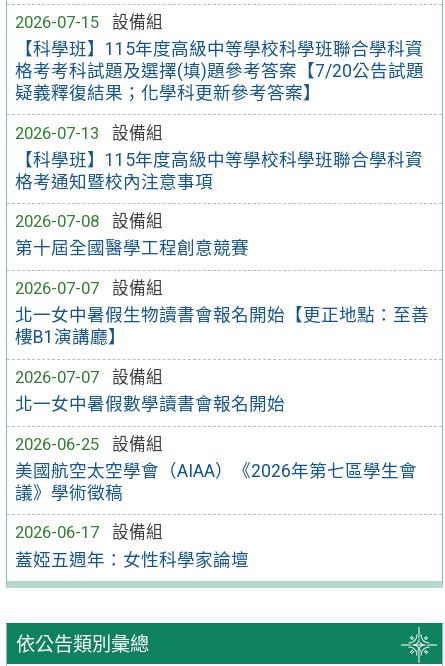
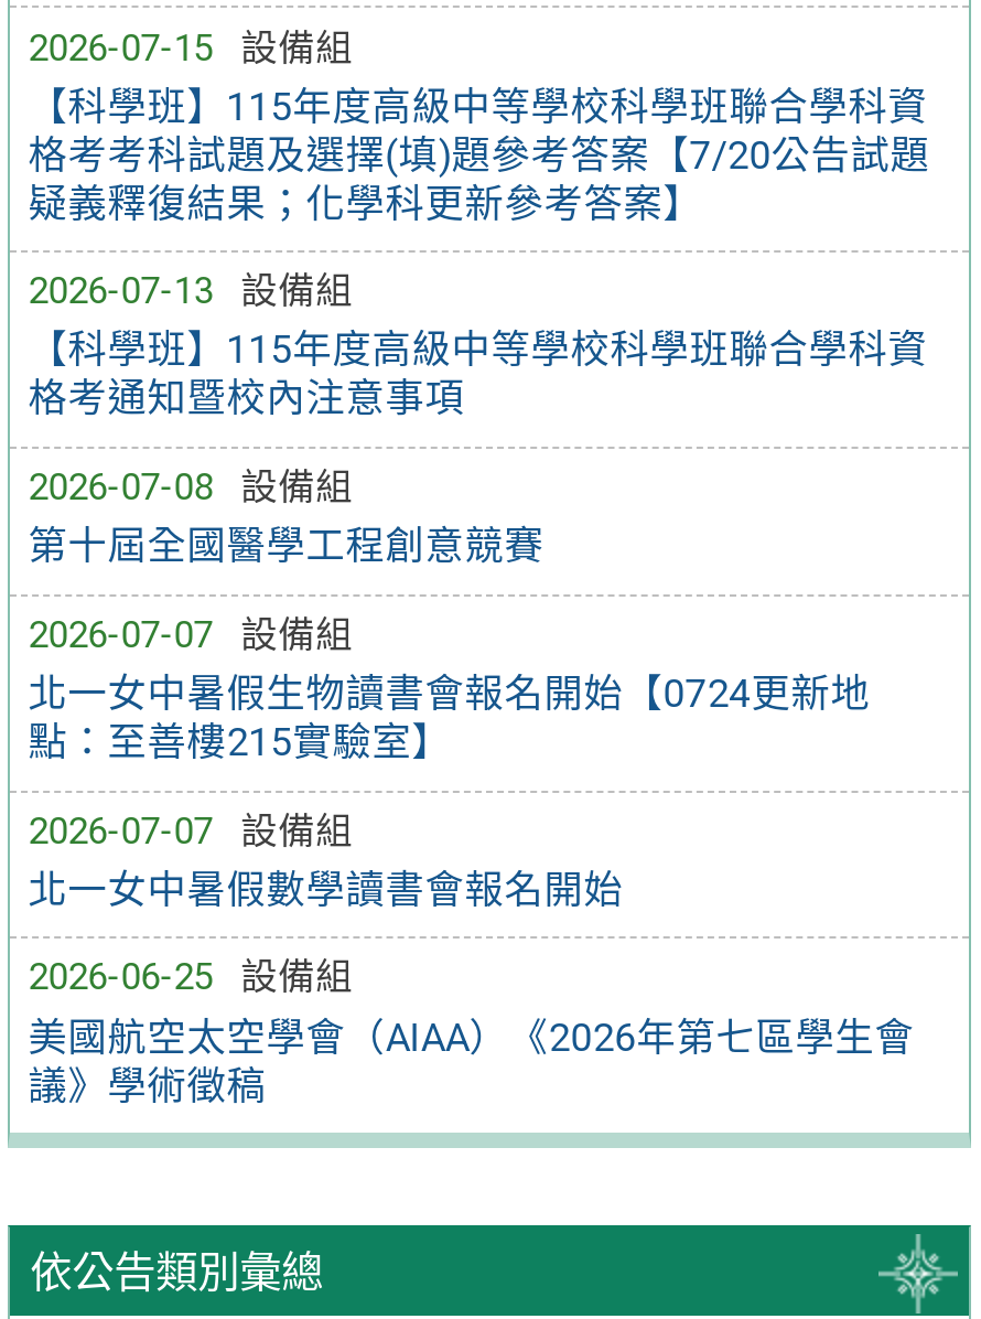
[15,305,429,347] 北一女中暑假生物讀書會報名開始【更正地點：至善 | 樓B1演講廳】 -> [28,672,870,765] 北一女中暑假生物讀書會報名開始【0724更新地 | 點：至善樓215實驗室】
[15,522,249,569] 2026-06-17 | 設備組 | 蓋婭五週年：女性科學家論壇 -> none

